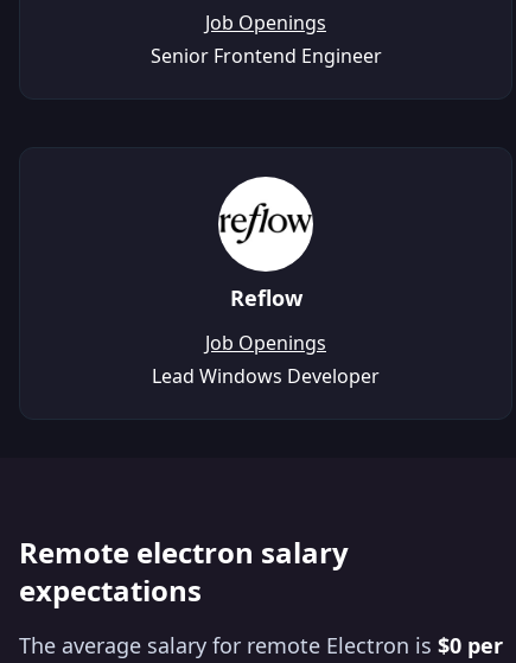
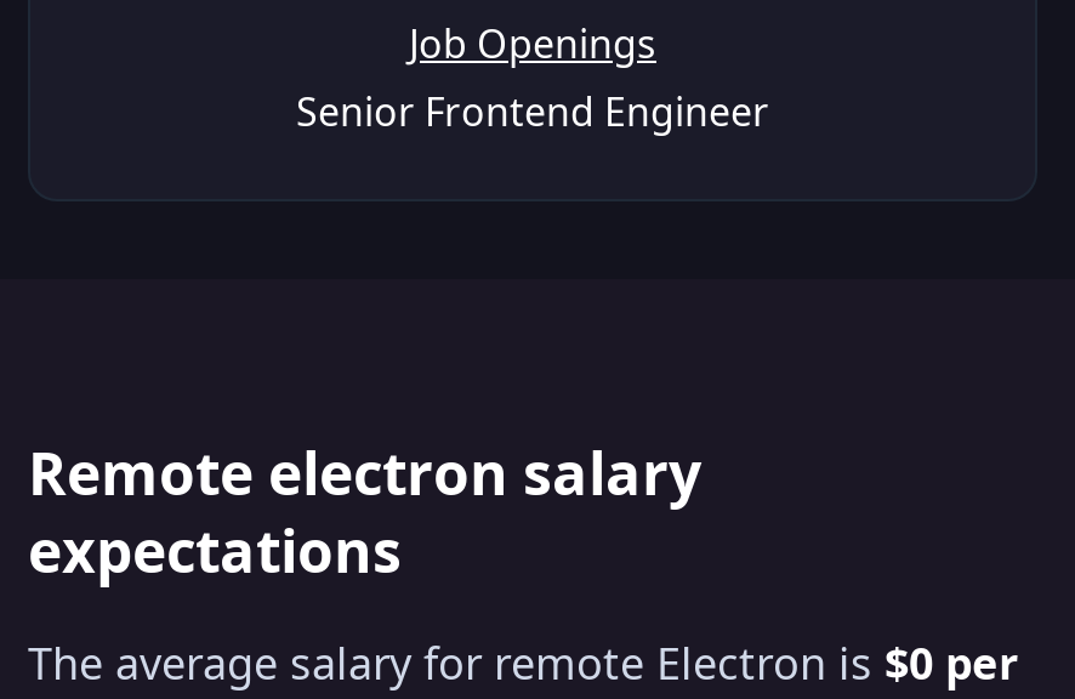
[152,176,380,389] [image] | Reflow | Job Openings | Lead Windows Developer -> none

